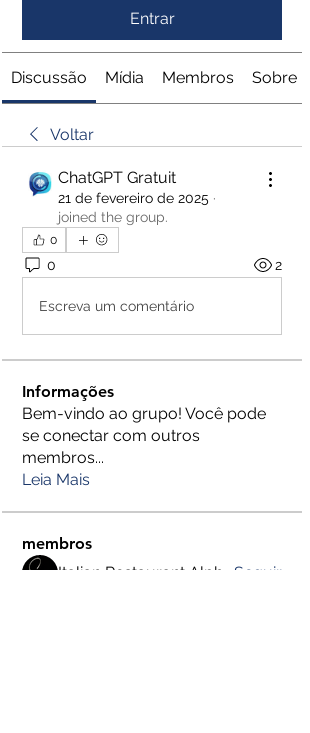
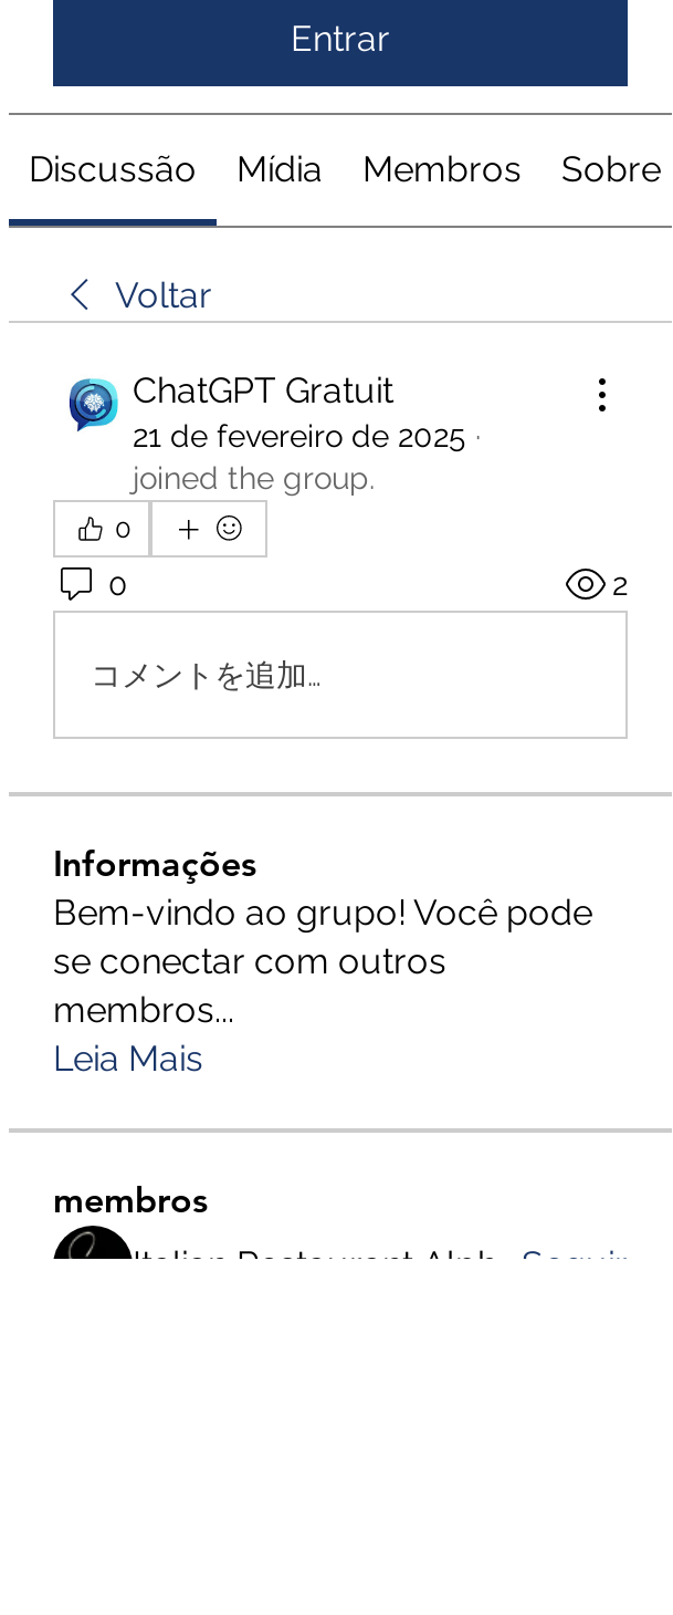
[39,297,194,313] Escreva um comentário -> [91,656,320,691] コメントを追加…

